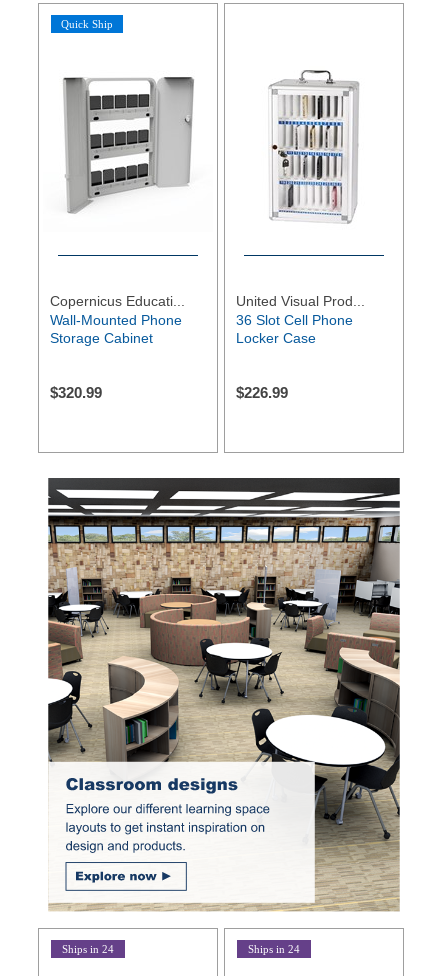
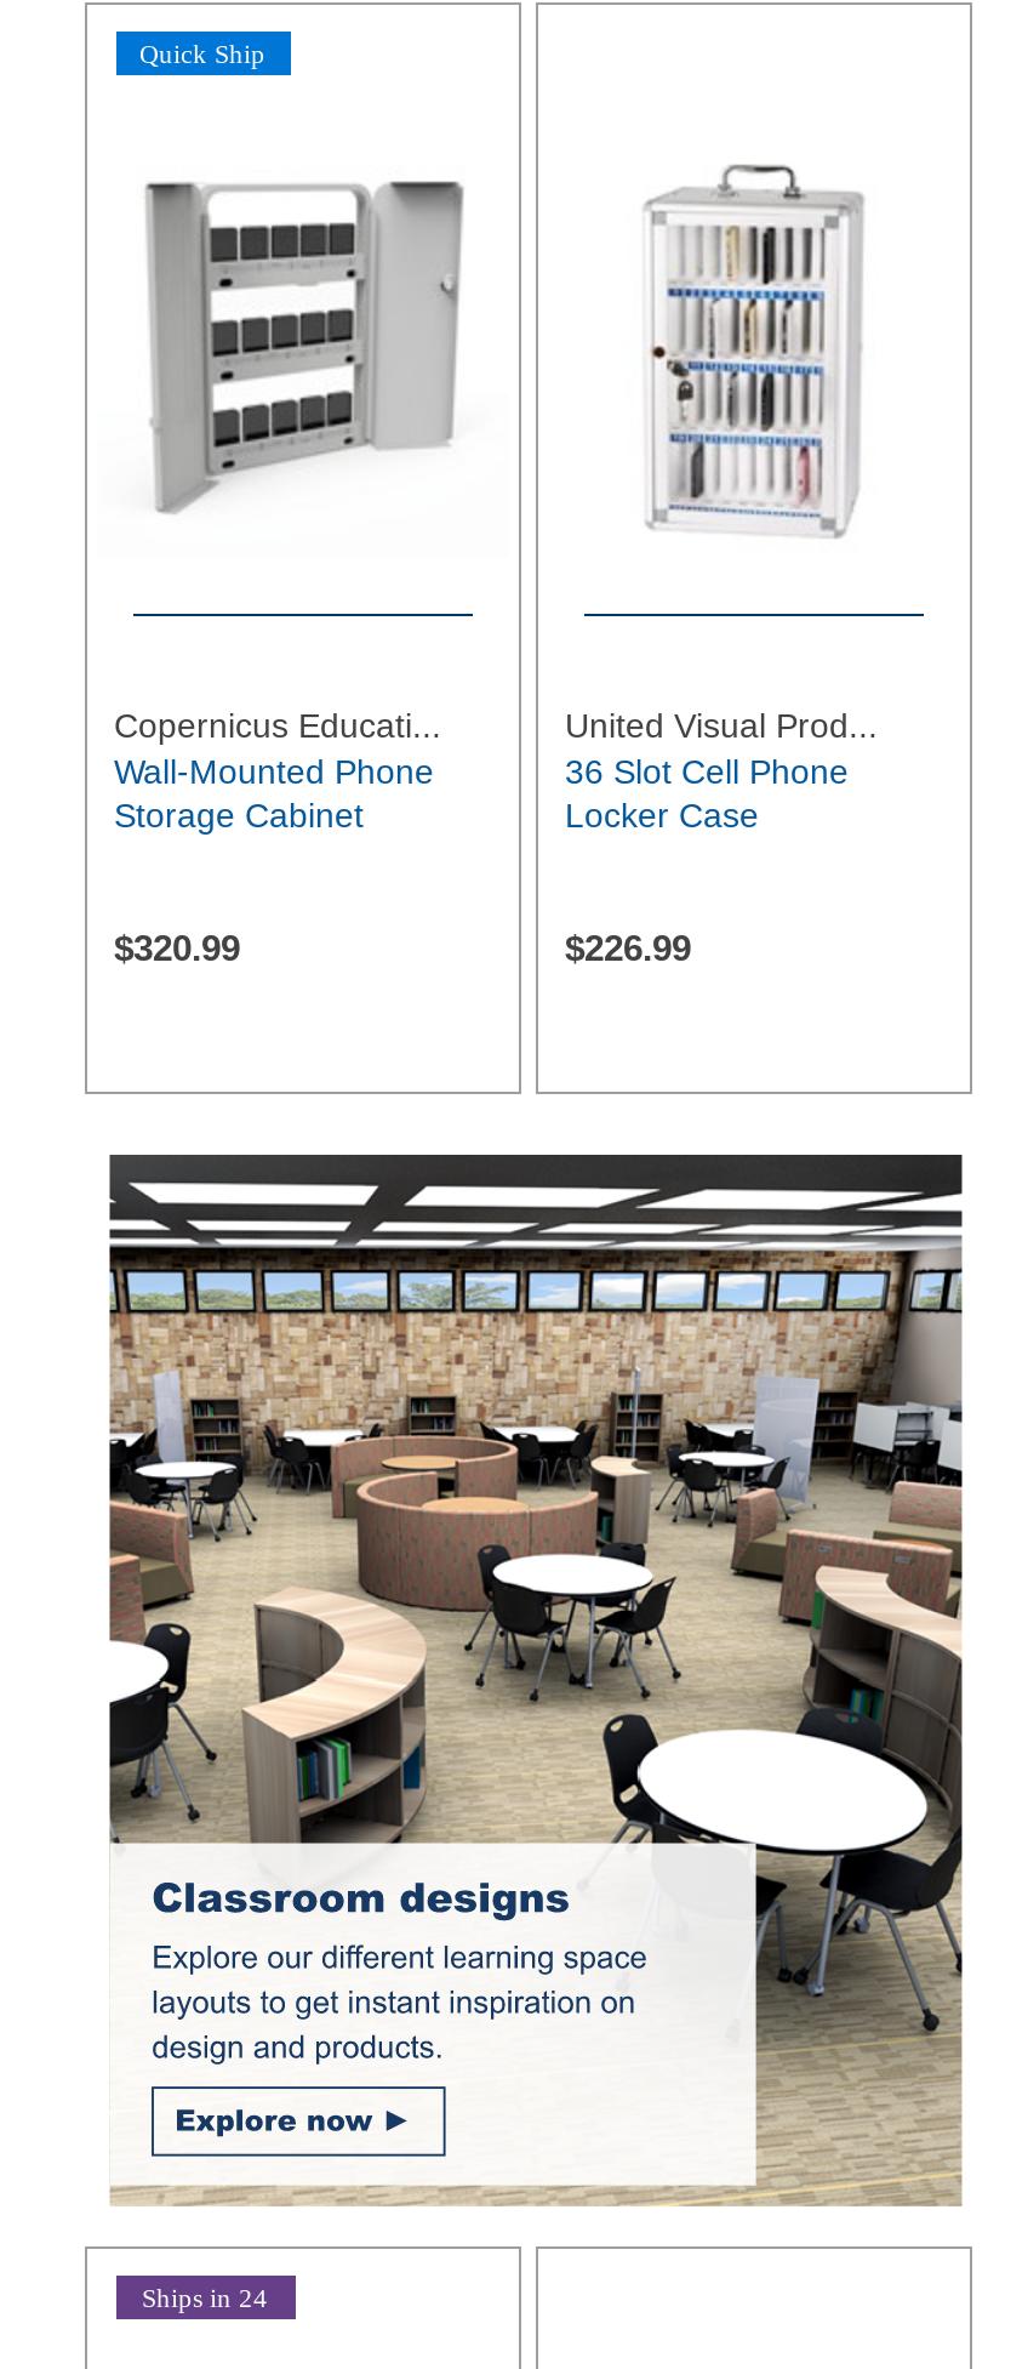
[247,943,299,955] Ships in 24 -> none

